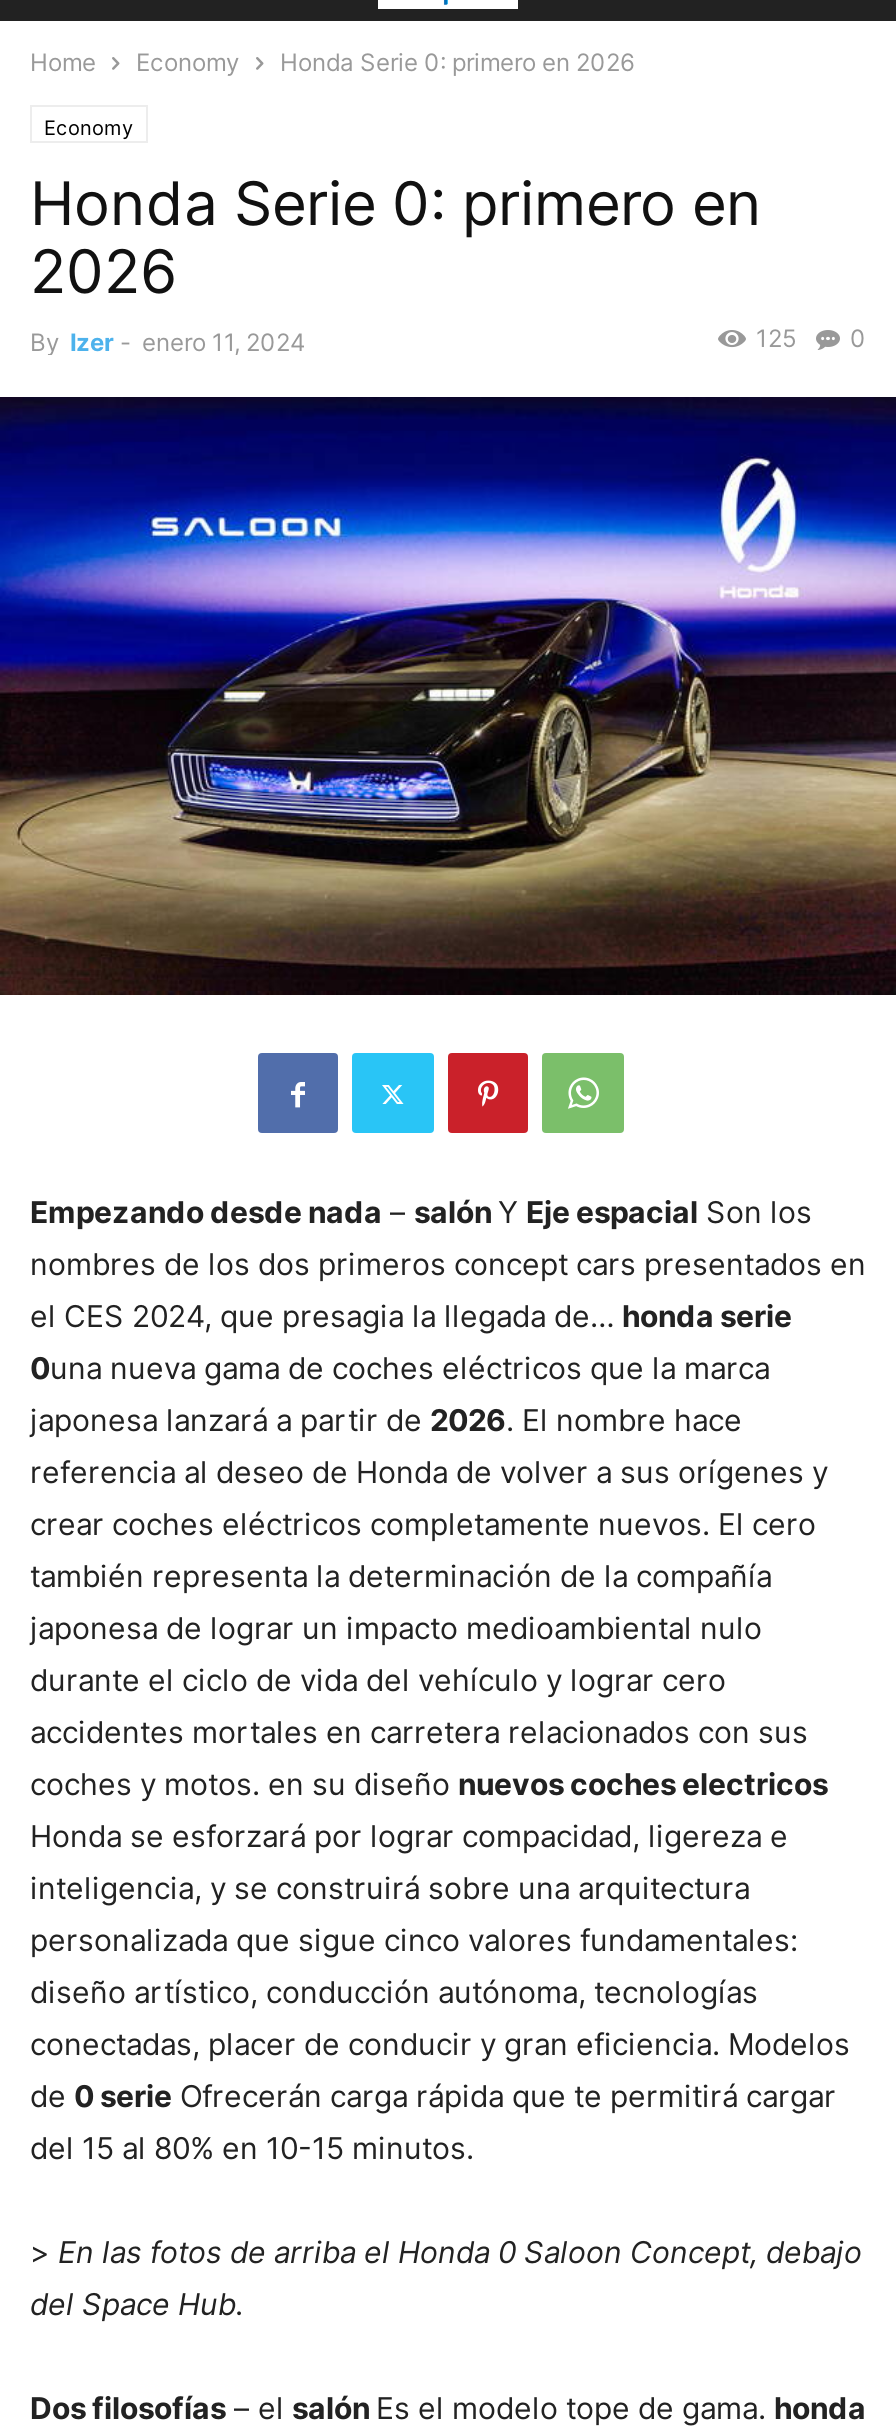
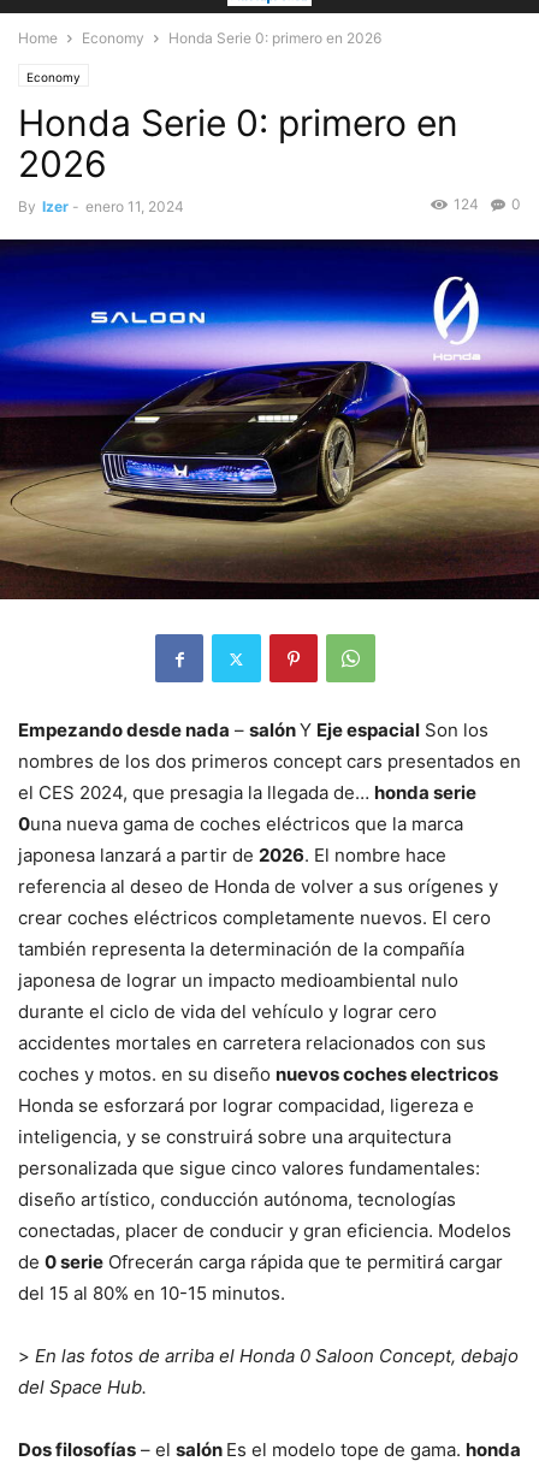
[756,323,866,353] 125 0 -> [454,195,521,213] 124 0

